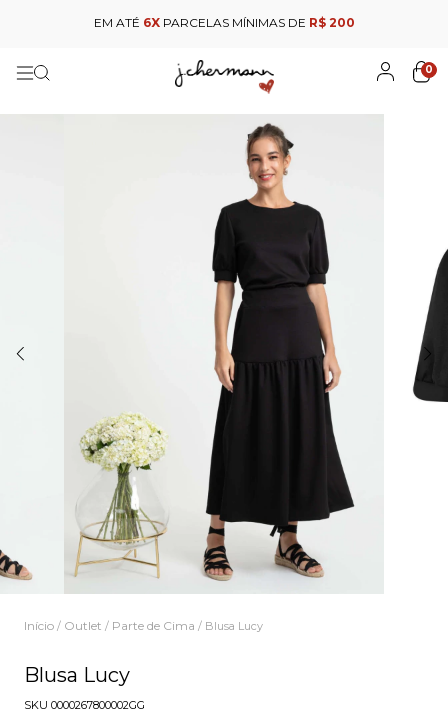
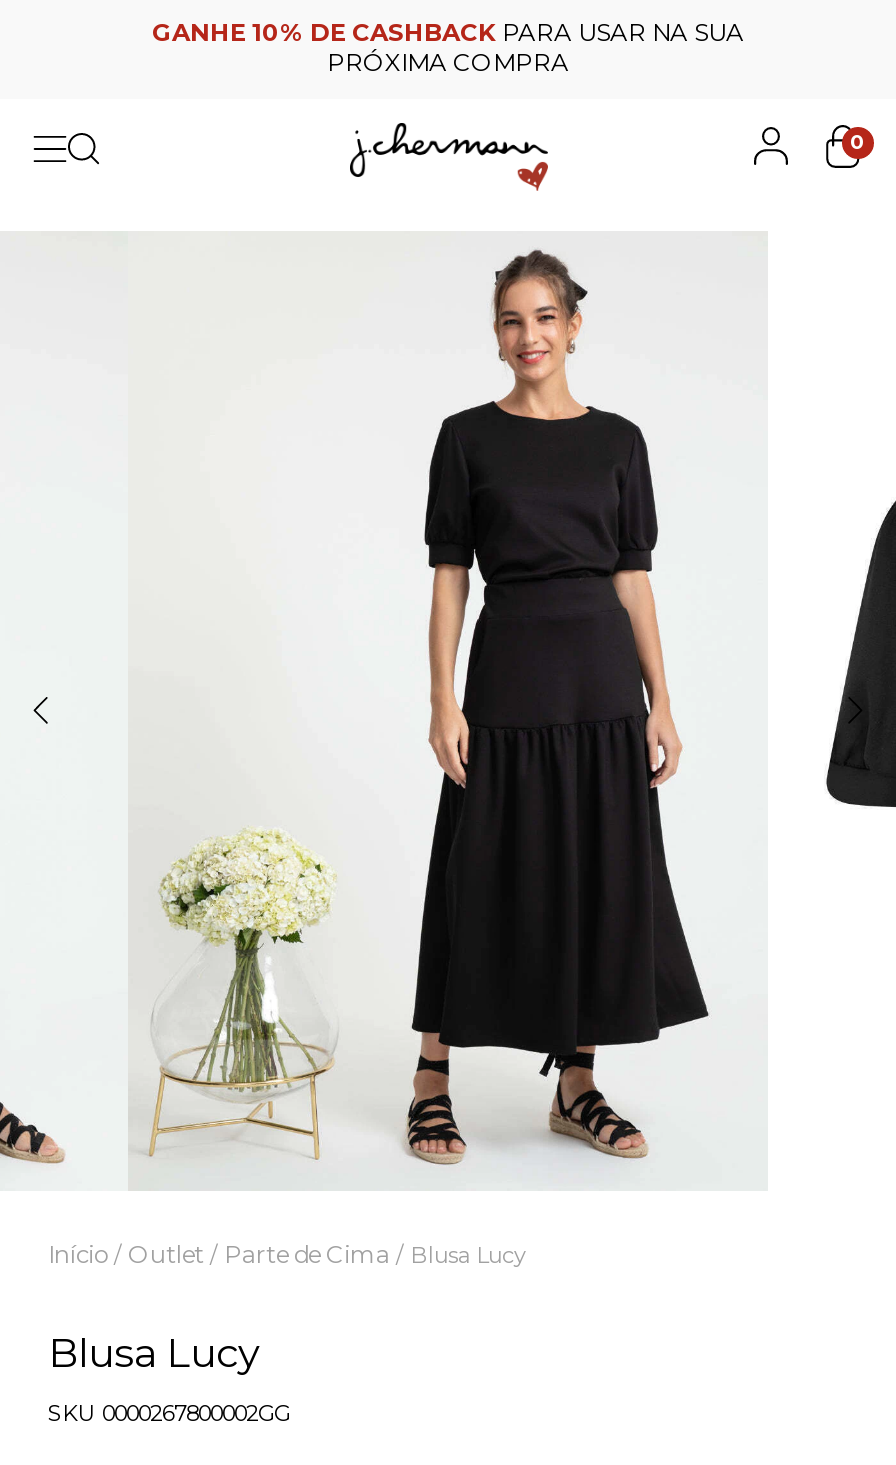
[93,14,354,29] EM ATÉ 6X PARCELAS MÍNIMAS DE R$ 200 -> [152,17,744,77] GANHE 10% DE CASHBACK PARA USAR NA SUA | PRÓXIMA COMPRA

